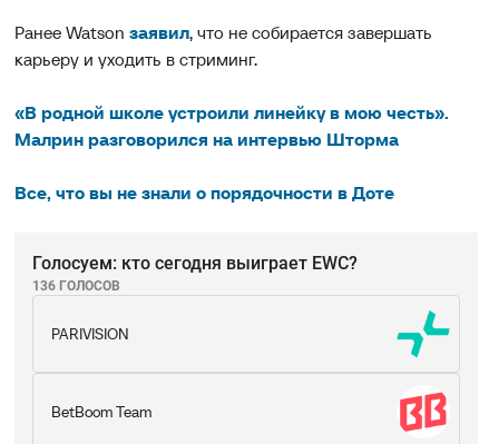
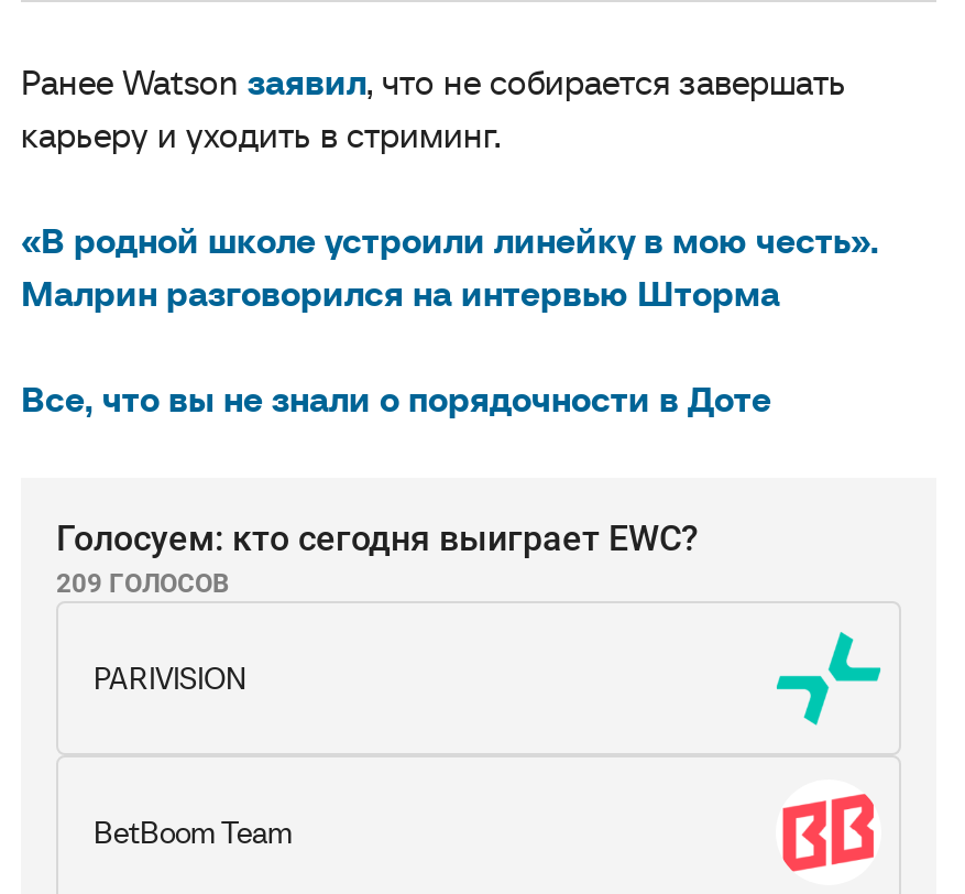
[32,278,120,294] 136 ГОЛОСОВ -> [56,568,230,599] 209 ГОЛОСОВ

